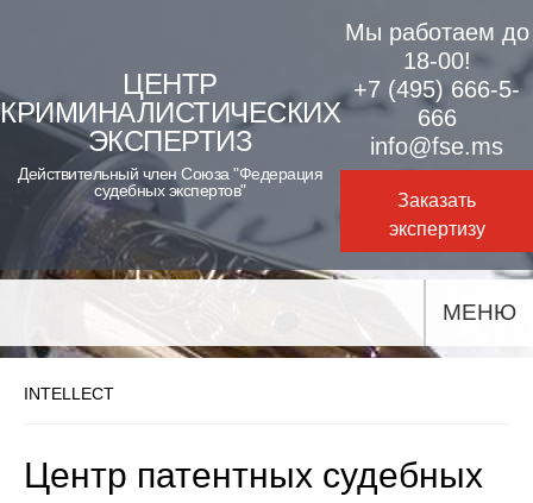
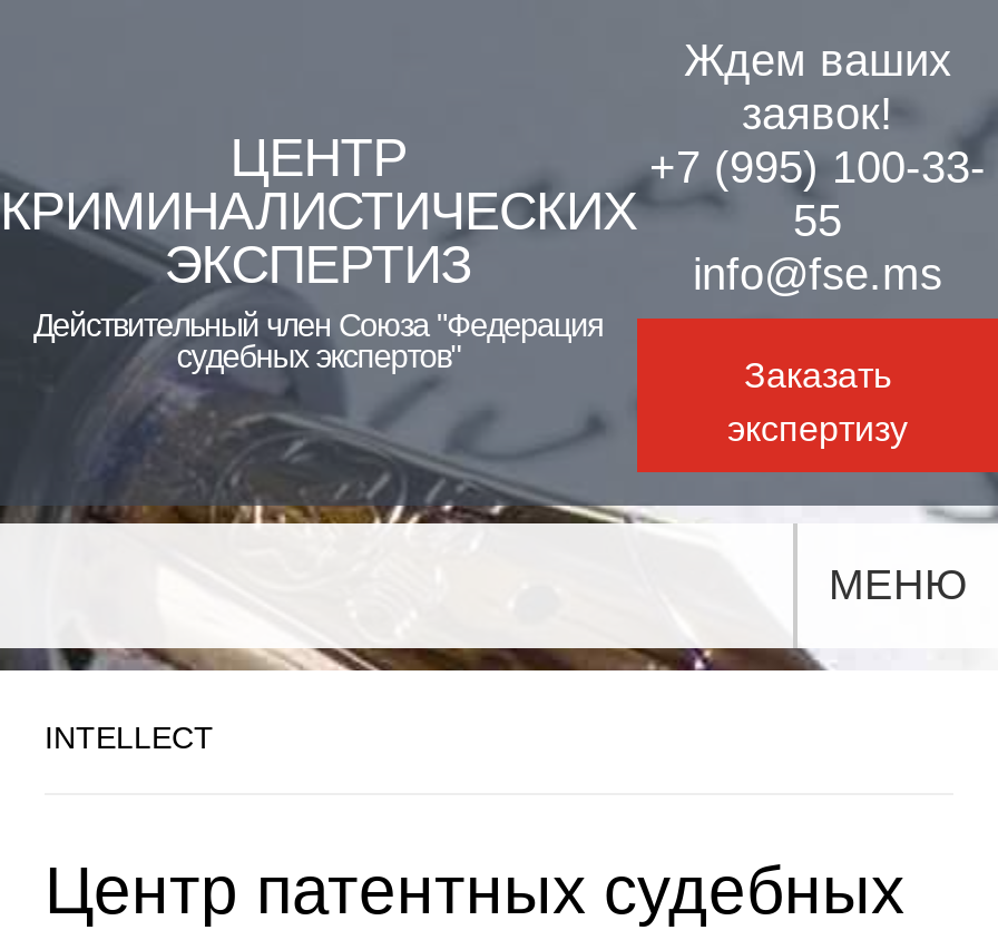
[344,19,529,131] Мы работаем до | 18-00! | +7 (495) 666-5- | 666 -> [649,36,986,245] Ждем ваших | заявок! | +7 (995) 100-33- | 55

